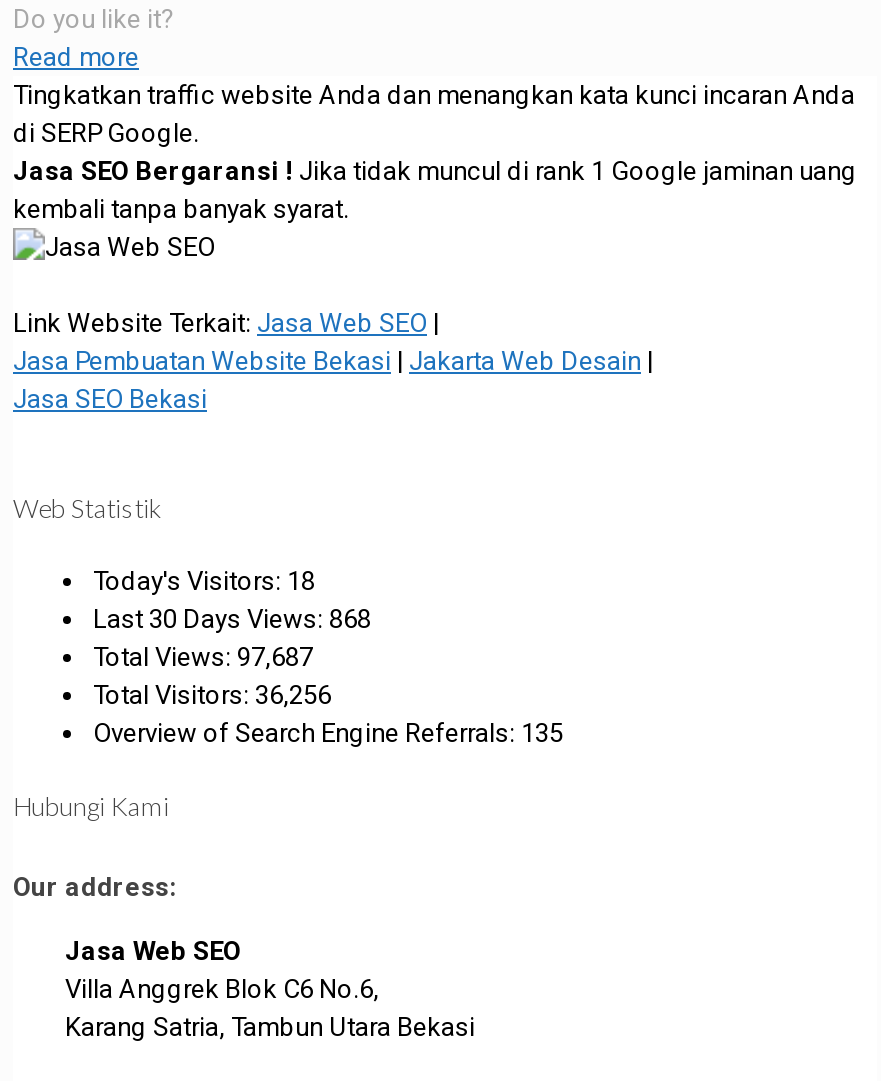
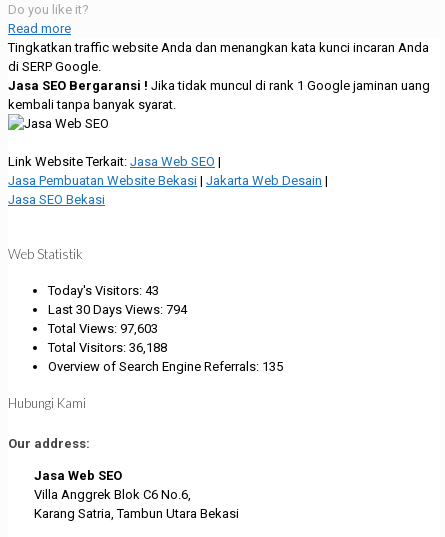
[93,567,315,597] Today's Visitors: 18 -> [48,283,159,298] Today's Visitors: 43
[93,605,371,635] Last 30 Days Views: 868 -> [48,302,187,317] Last 30 Days Views: 794
[93,643,313,673] Total Views: 97,687 -> [48,321,158,336] Total Views: 97,603
[93,681,331,711] Total Visitors: 36,256 -> [48,340,167,355] Total Visitors: 36,188

